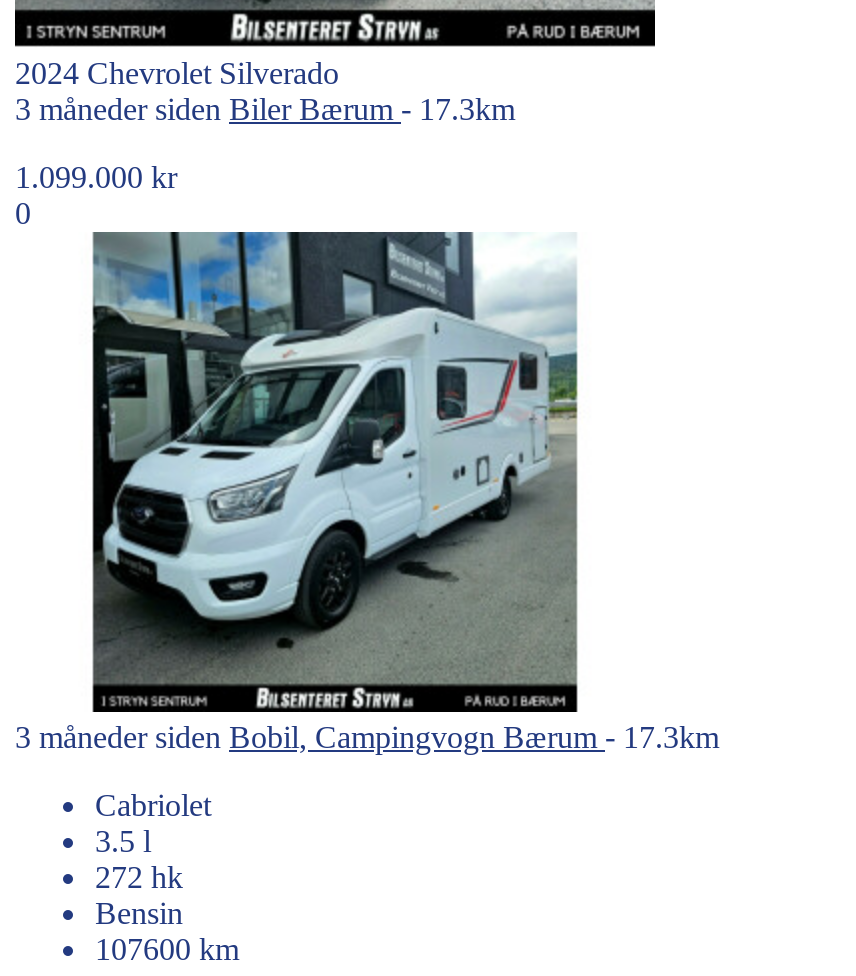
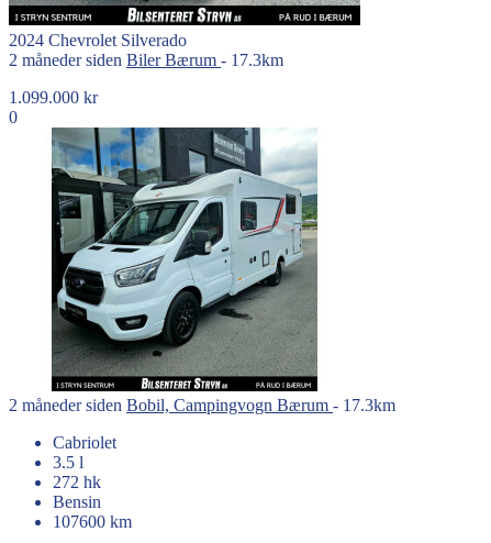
[15,91,515,125] 3 måneder siden Biler Bærum - 17.3km -> [9,50,283,69] 2 måneder siden Biler Bærum - 17.3km
[15,719,719,753] 3 måneder siden Bobil, Campingvogn Bærum - 17.3km -> [9,395,395,414] 2 måneder siden Bobil, Campingvogn Bærum - 17.3km

